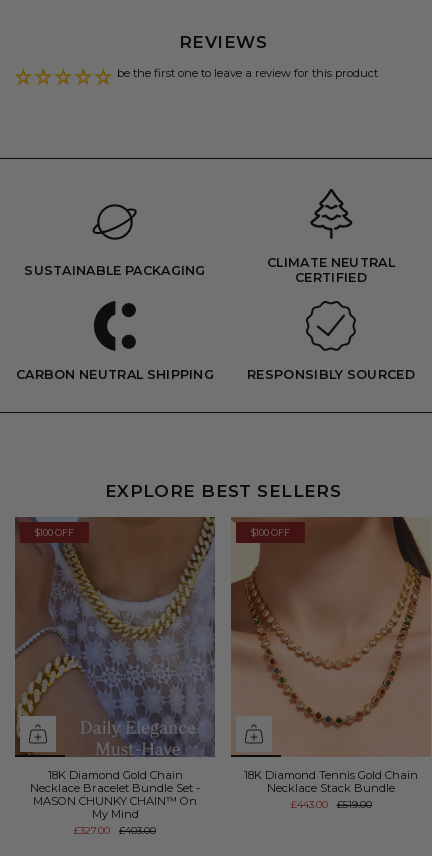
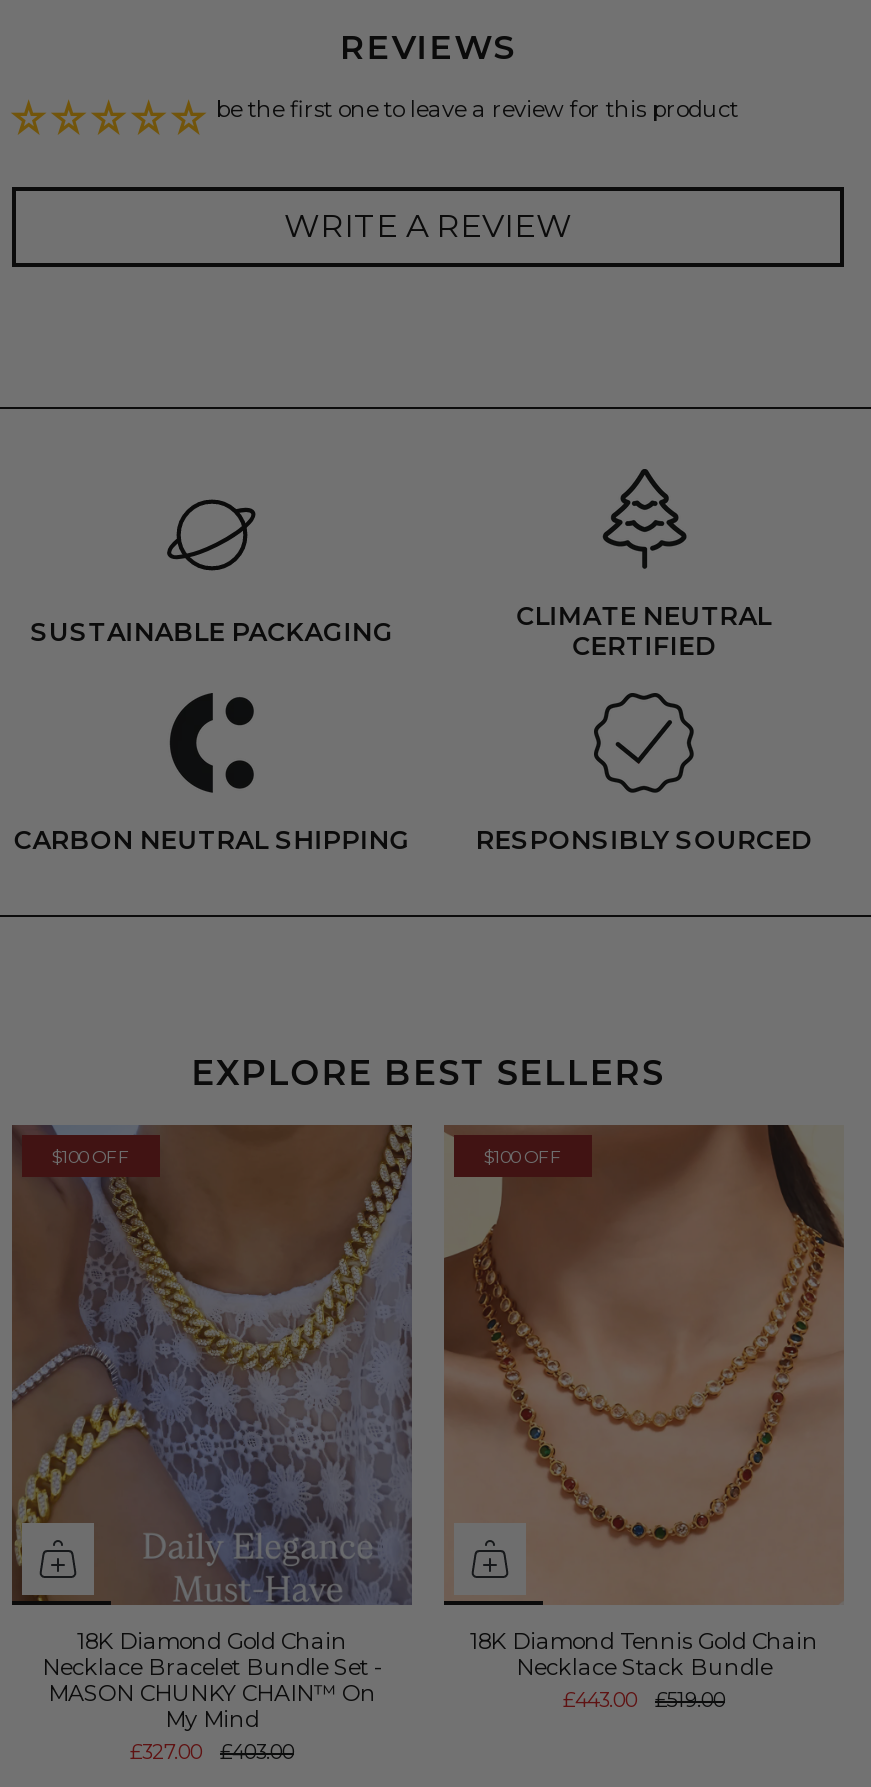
none -> [284,207,572,245] WRITE A REVIEW

